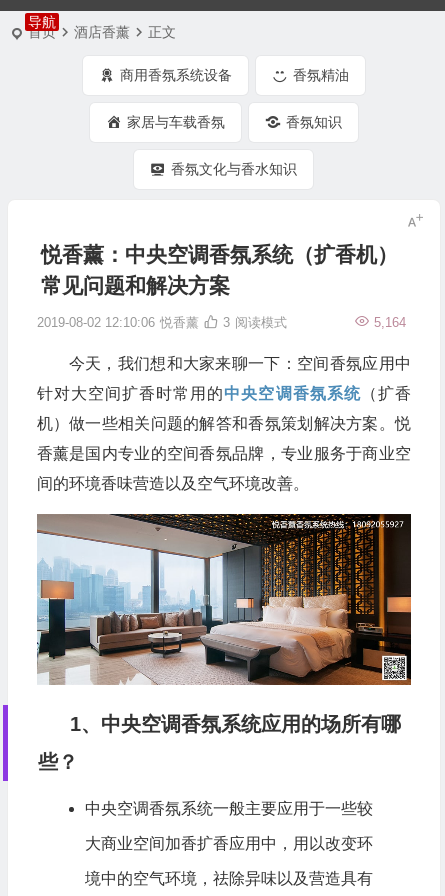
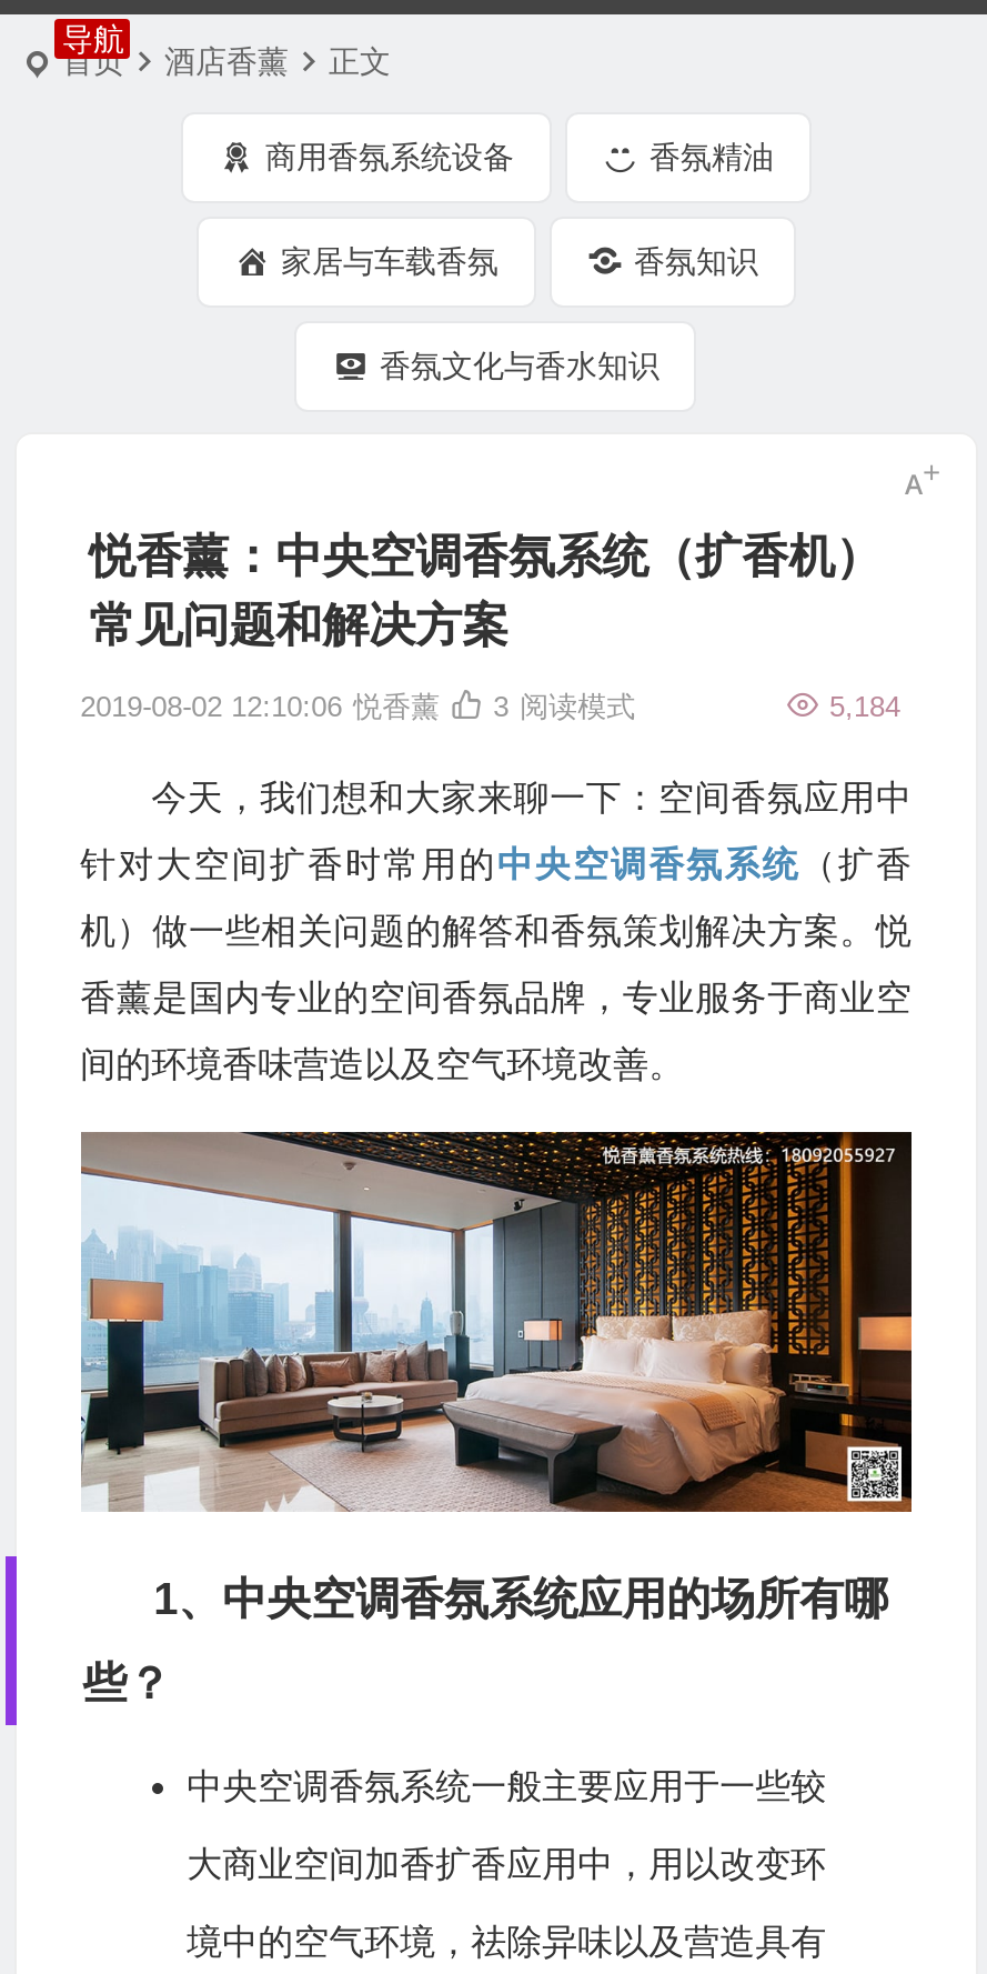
[374,315,406,330] 5,164 -> [829,690,900,723] 5,184

